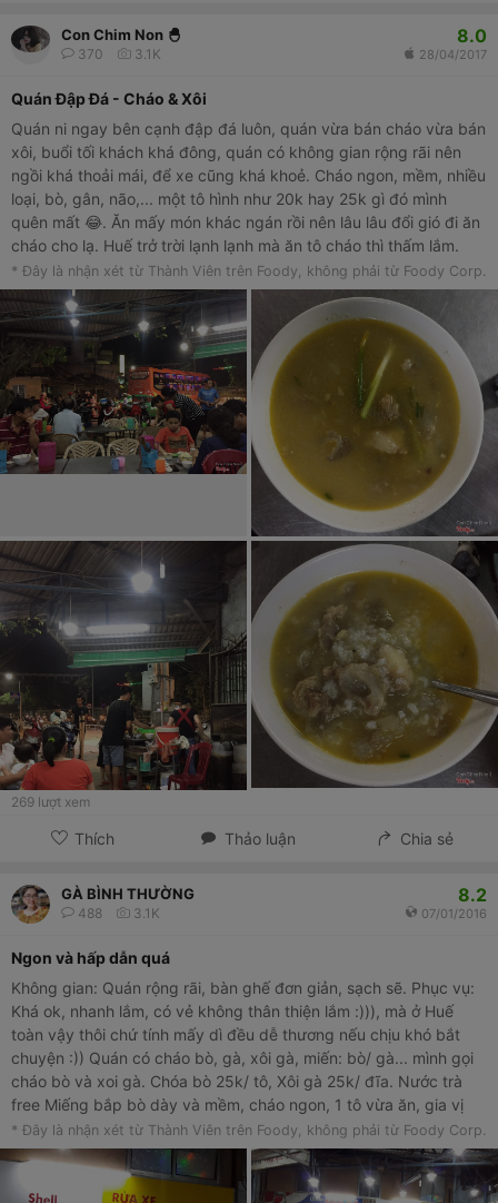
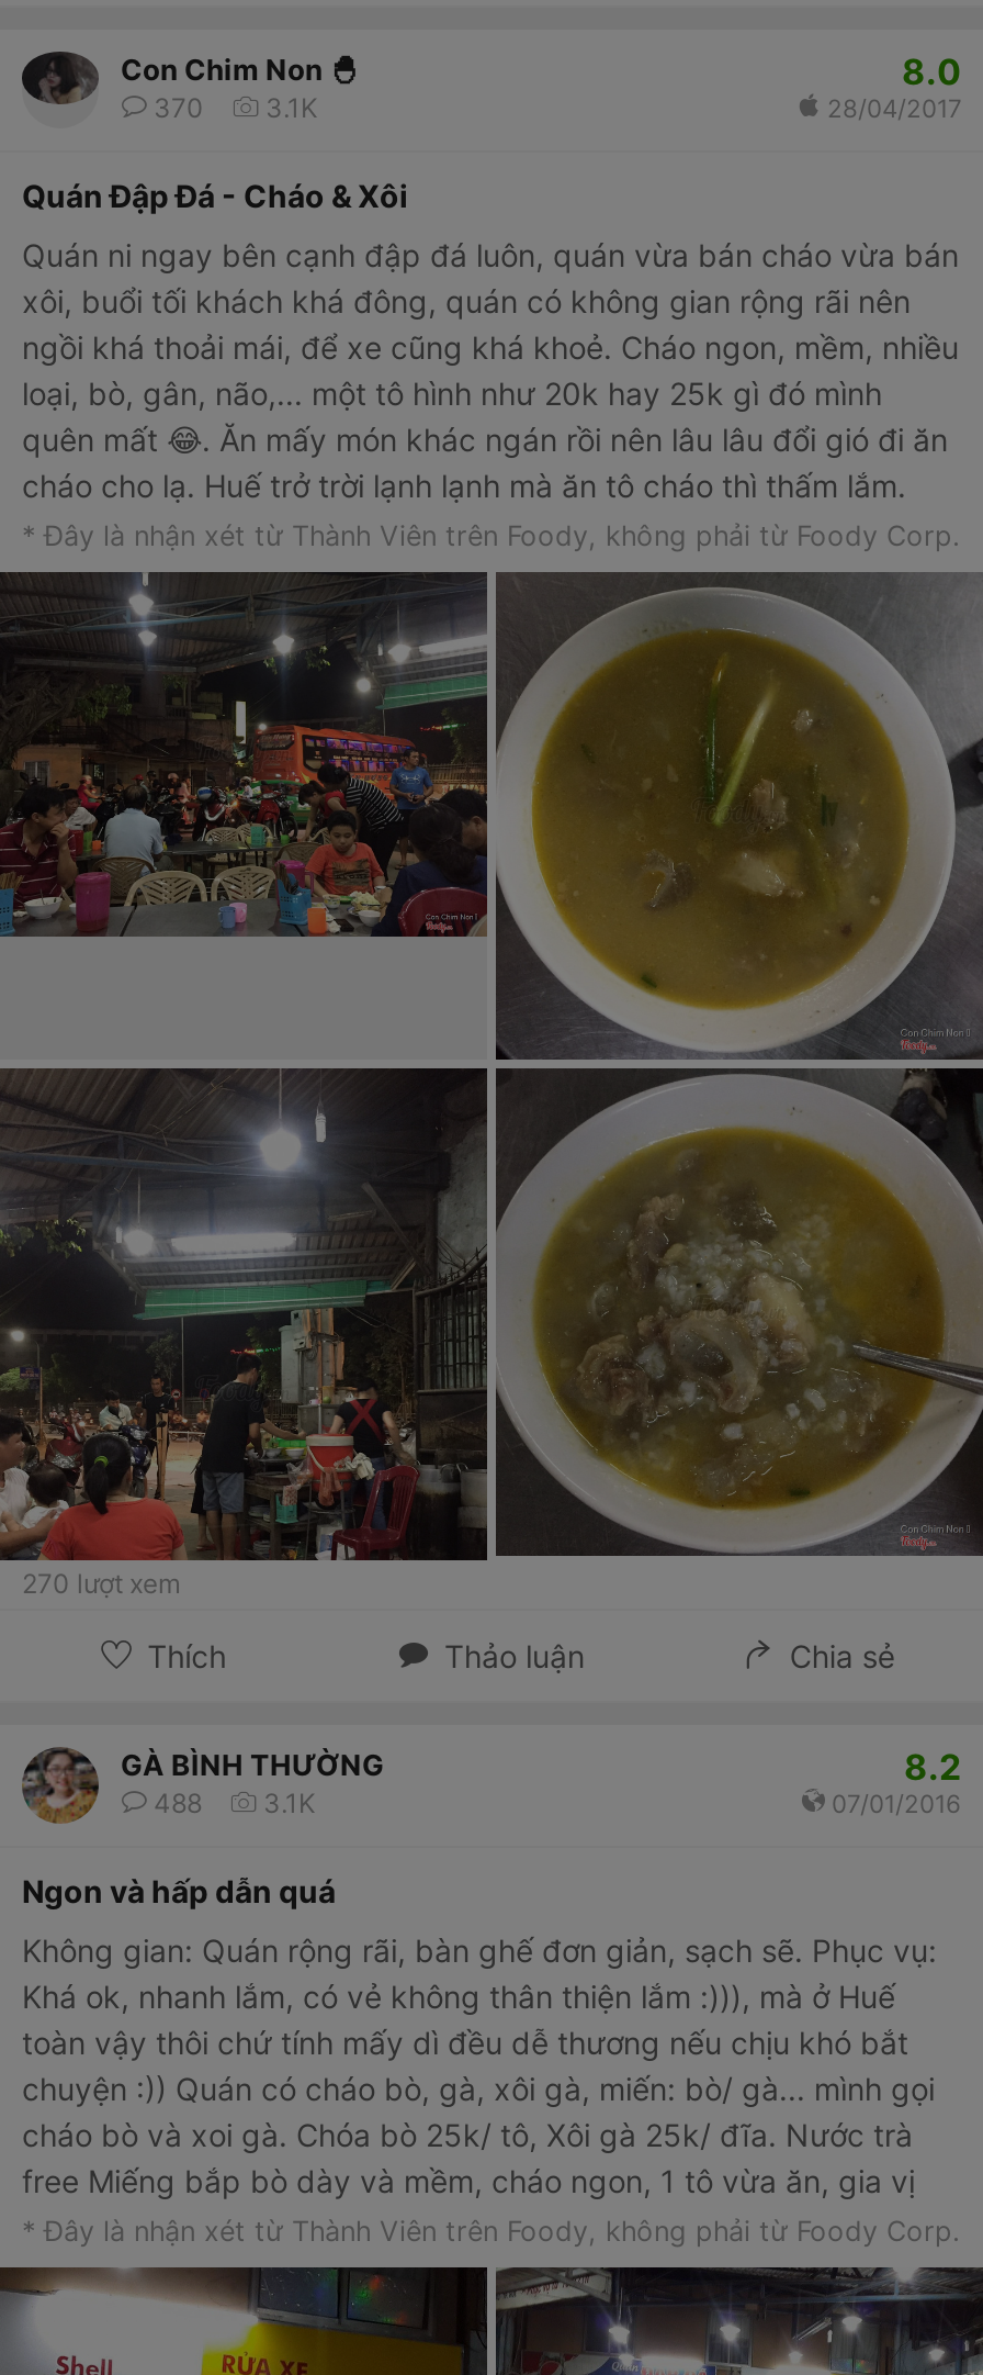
[11,793,90,810] 269 lượt xem -> [22,1566,180,1599] 270 lượt xem

